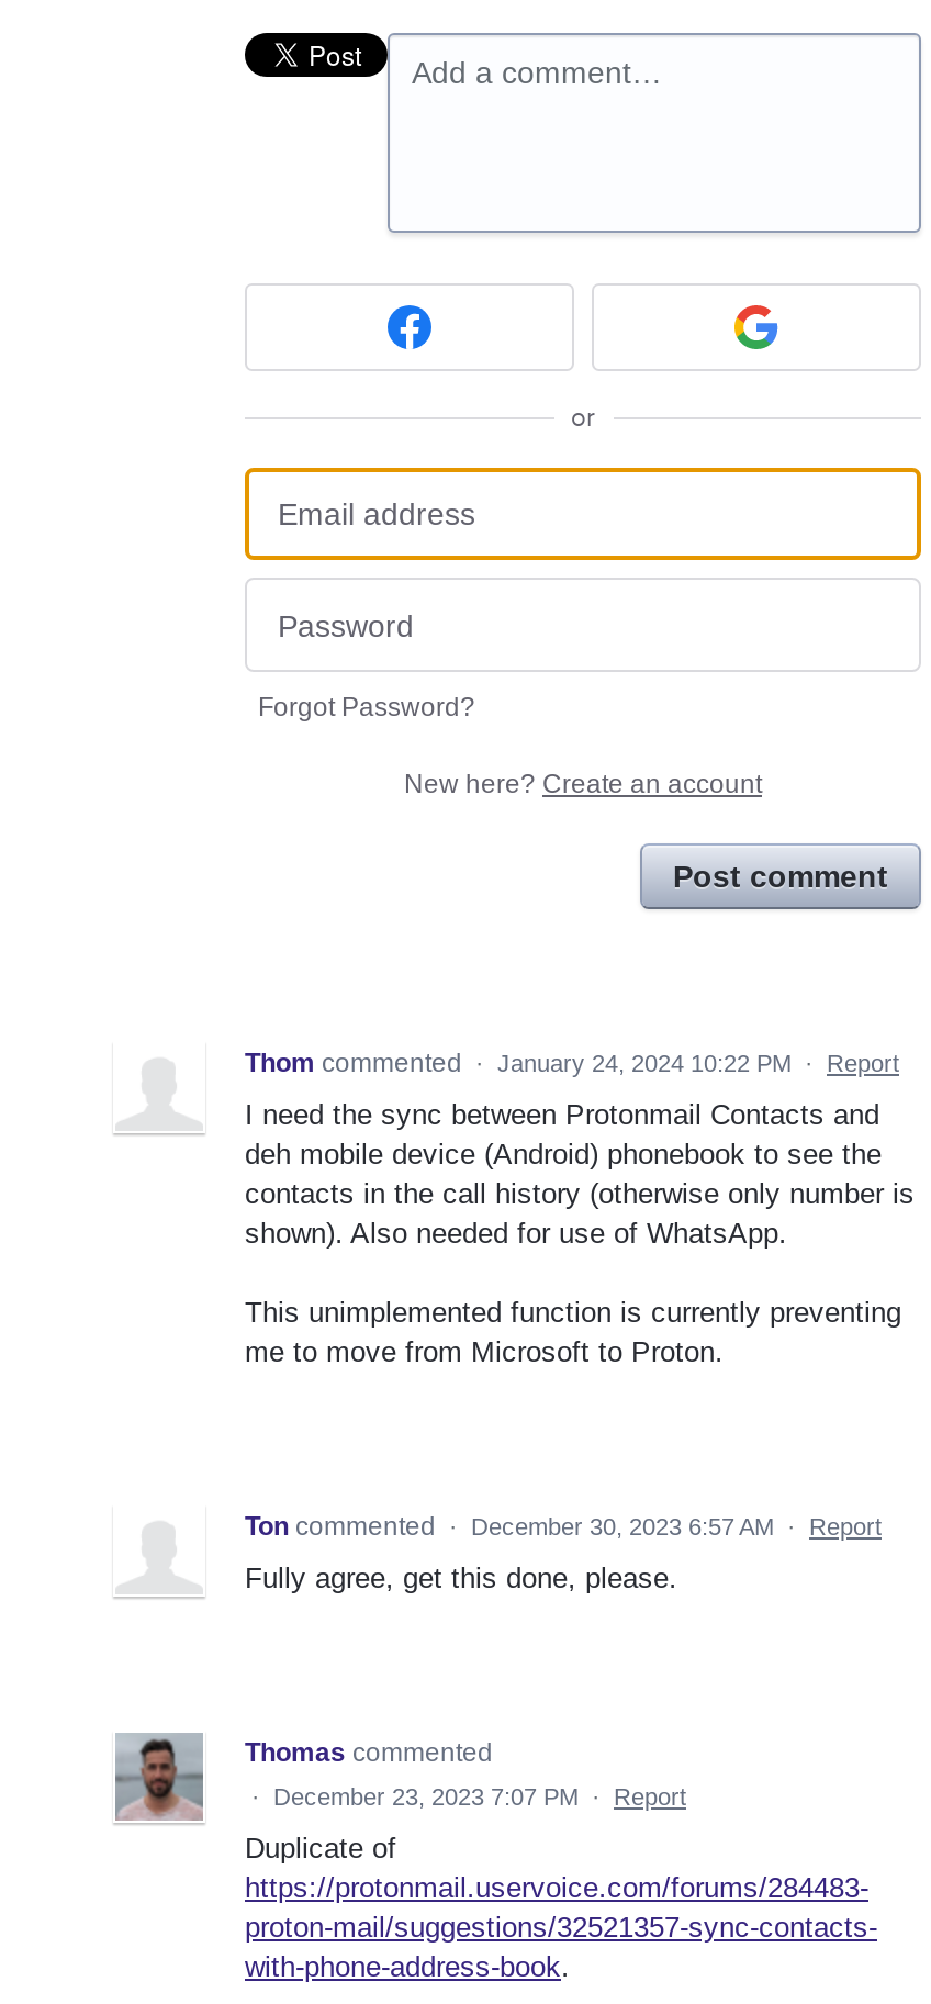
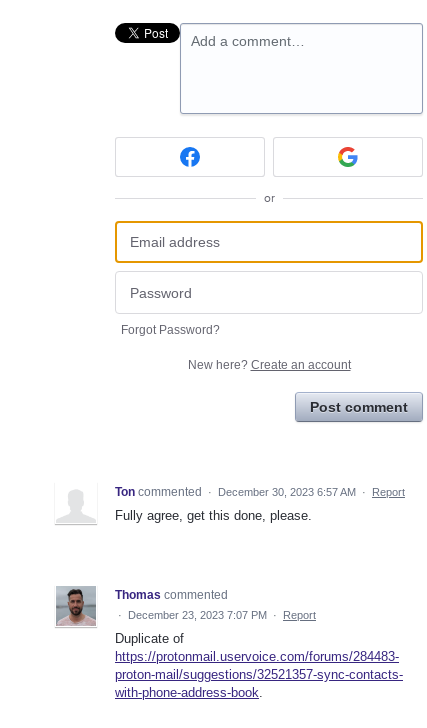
[245,1047,915,1368] Thom commented · January 24, 2024 10:22 PM · Report | I need the sync between Protonmail Contacts and | deh mobile device (Android) phonebook to see the | contacts in the call history (otherwise only number is | shown). Also needed for use of WhatsApp. | This unimplemented function is currently preventing | me to move from Microsoft to Proton. -> none

